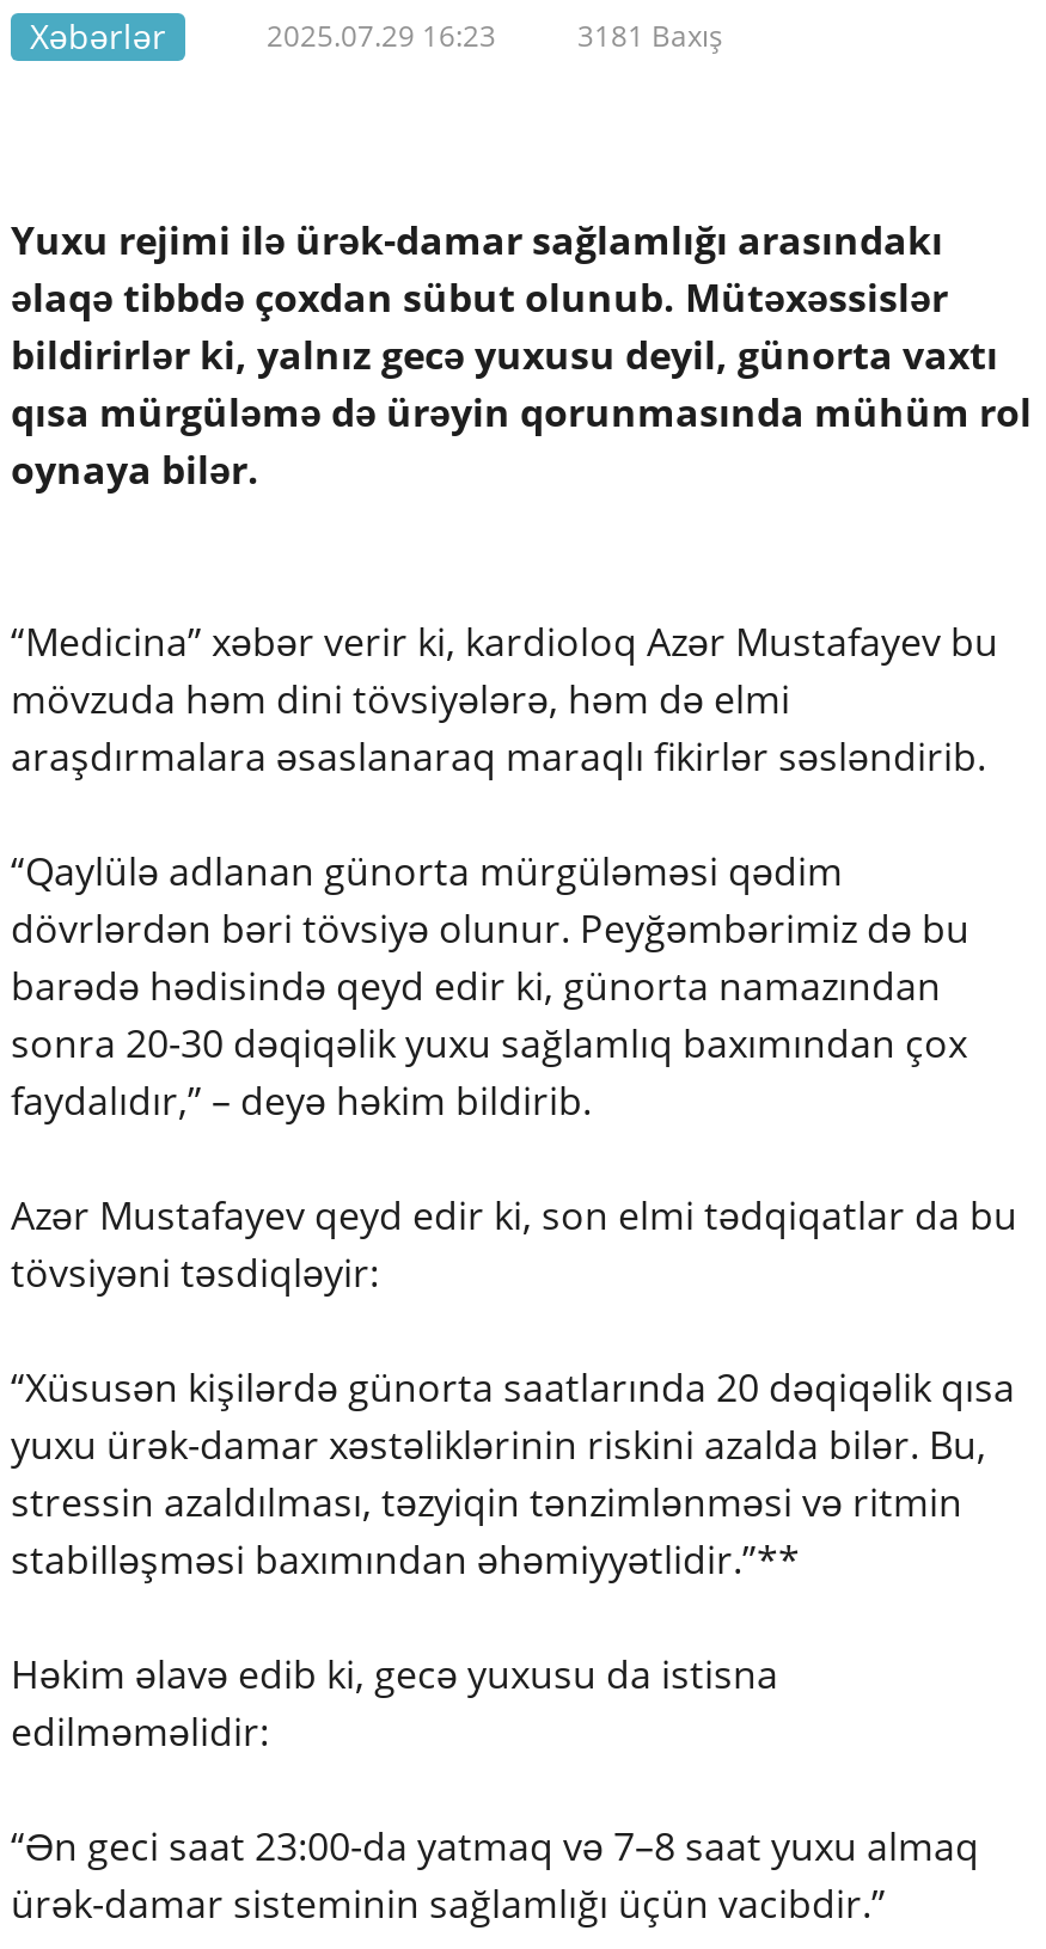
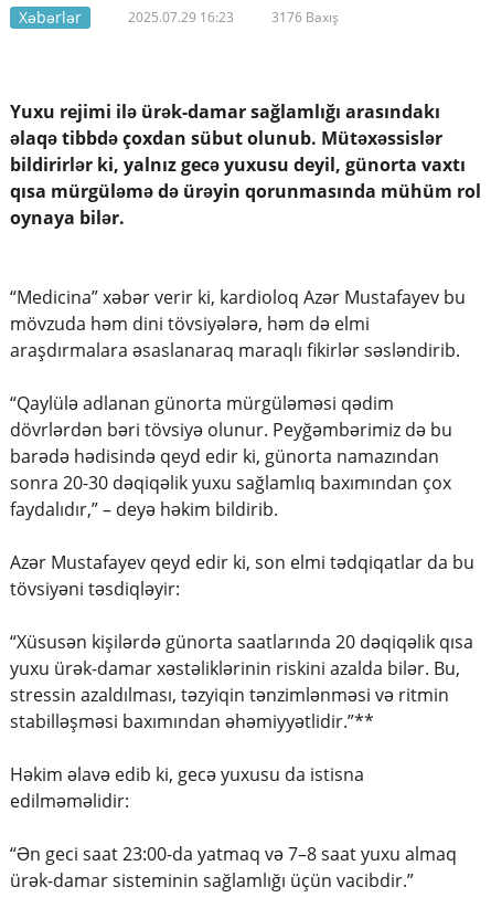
[267,16,723,56] 2025.07.29 16:23 3181 Baxış -> [128,8,339,27] 2025.07.29 16:23 3176 Baxış

